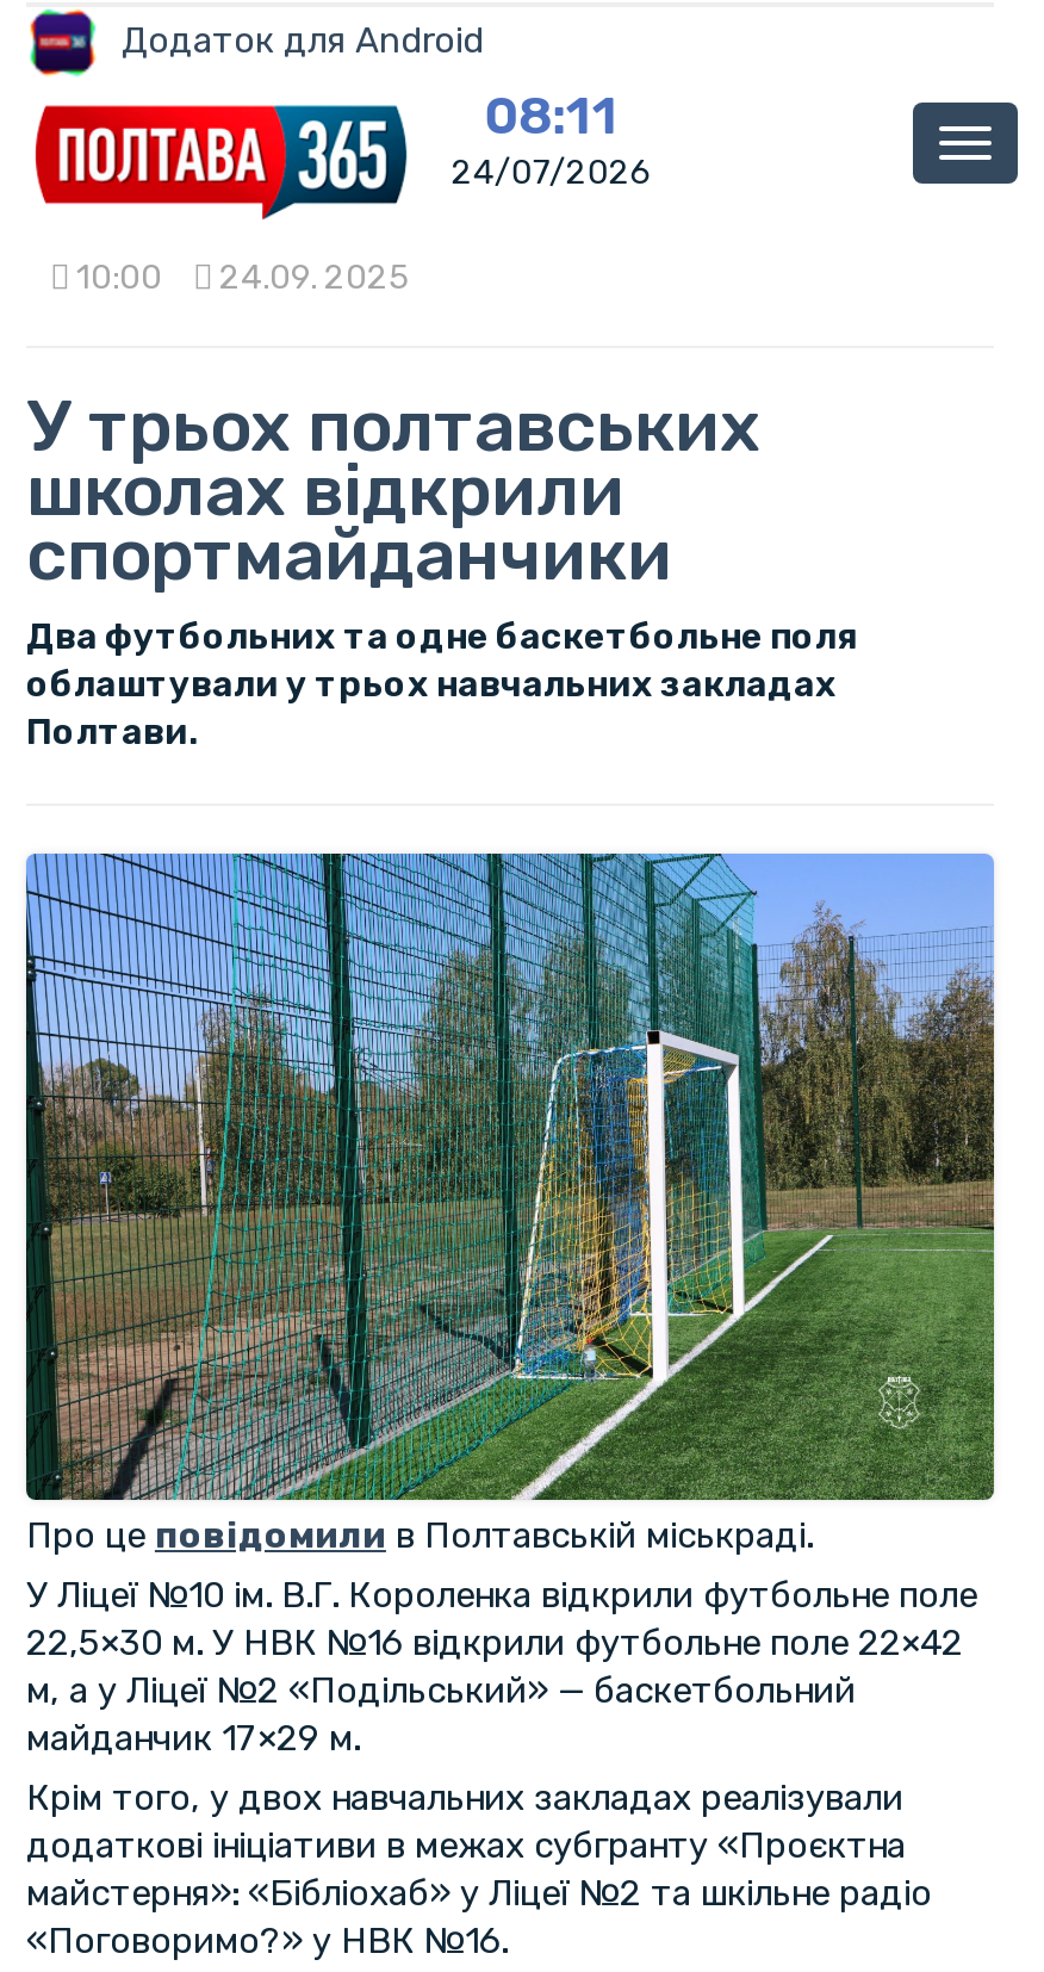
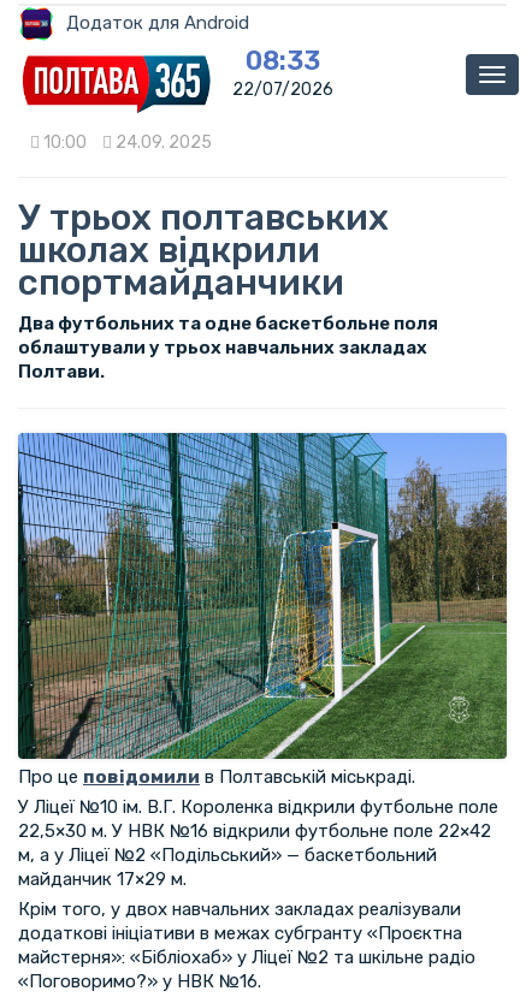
[485,83,618,148] 08:11 -> [246,44,321,77] 08:33
[451,153,651,193] 24/07/2026 -> [233,79,334,100] 22/07/2026

